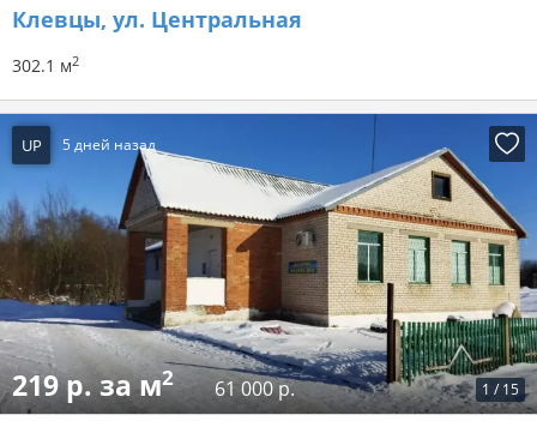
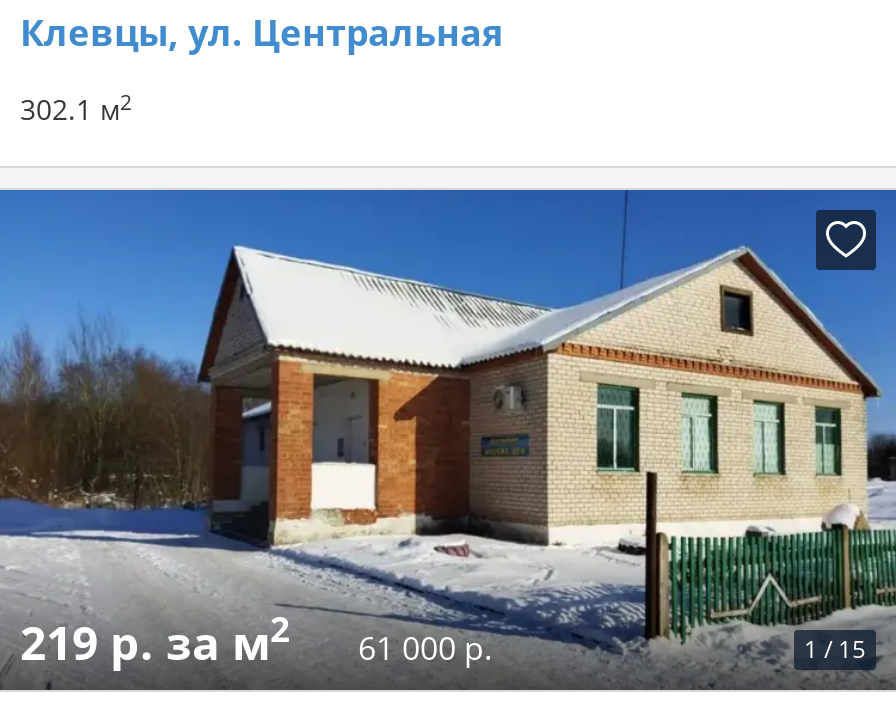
[21,134,156,155] UP | 5 дней назад -> none

